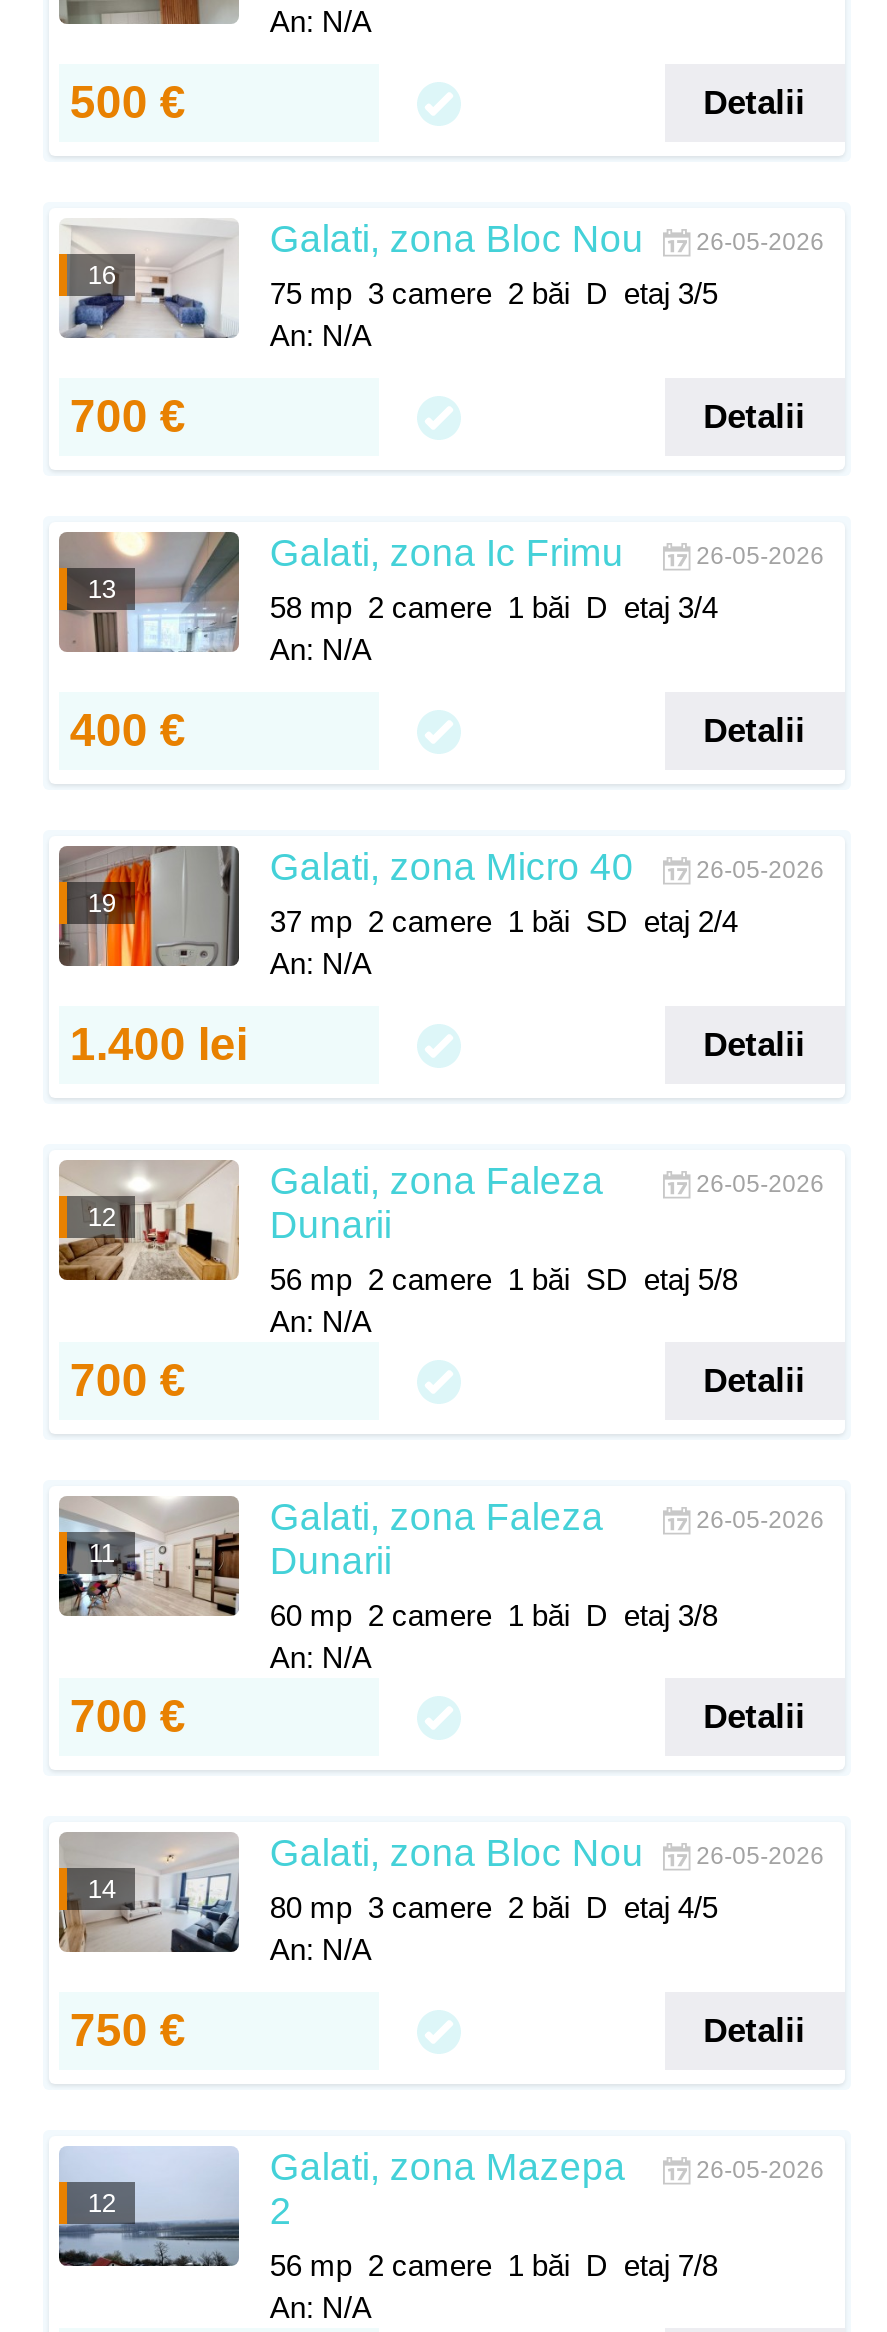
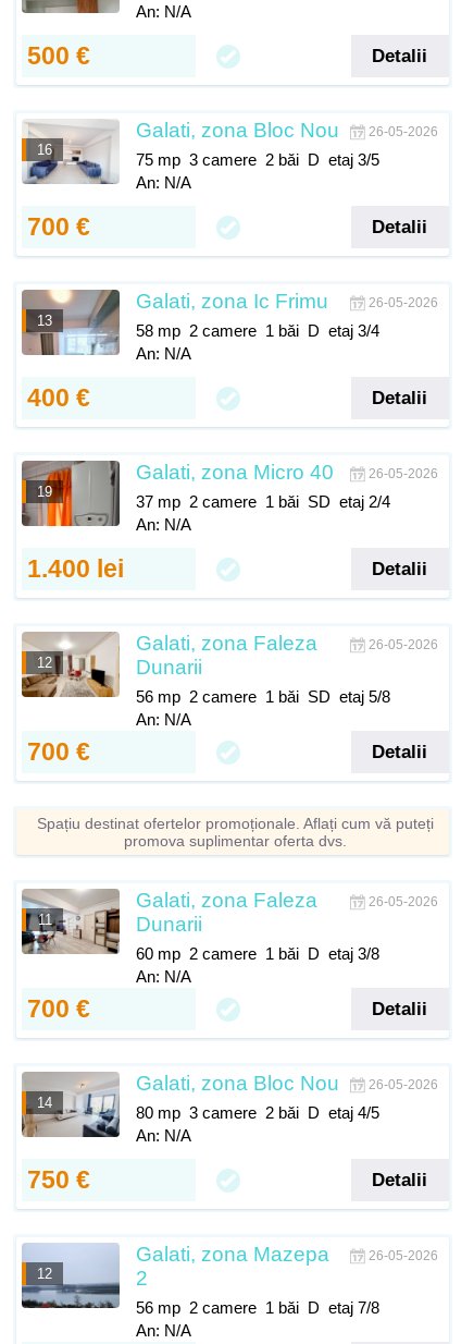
none -> [37,815,434,850] Spațiu destinat ofertelor promoționale. Aflați cum vă puteți | promova suplimentar oferta dvs.

